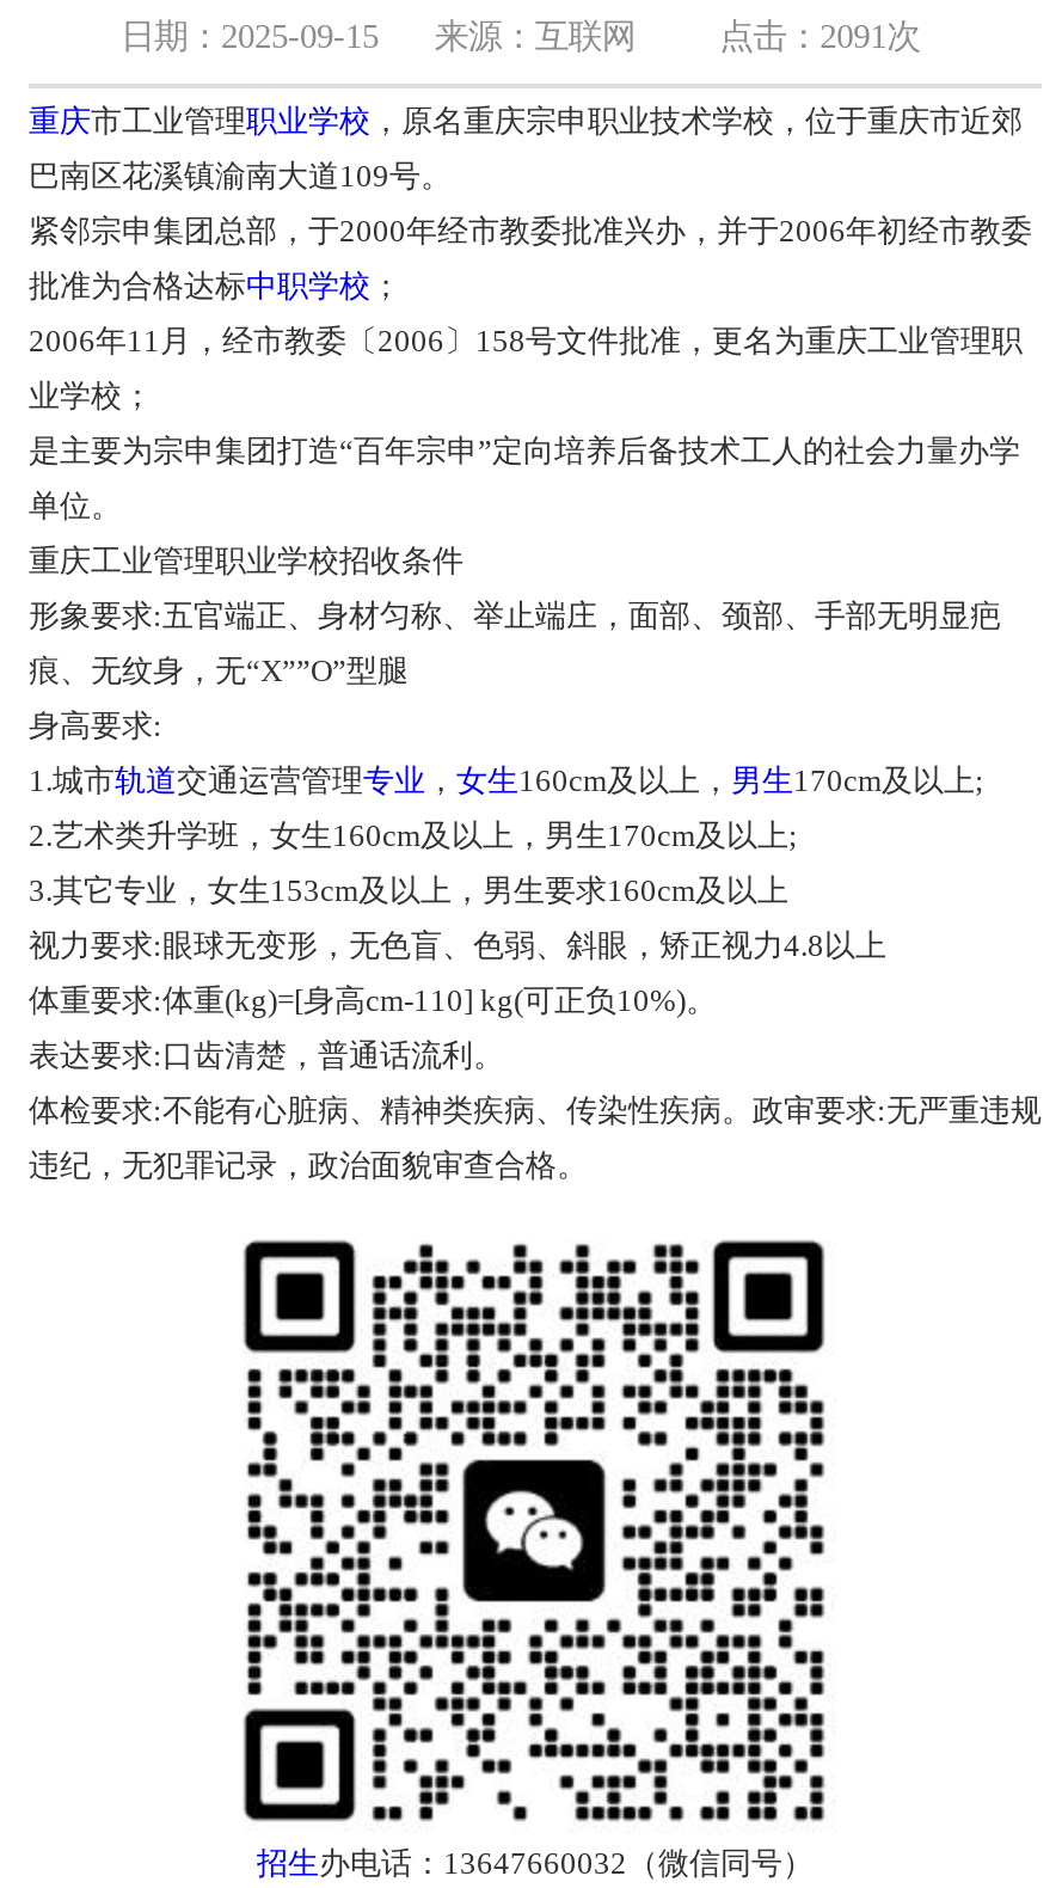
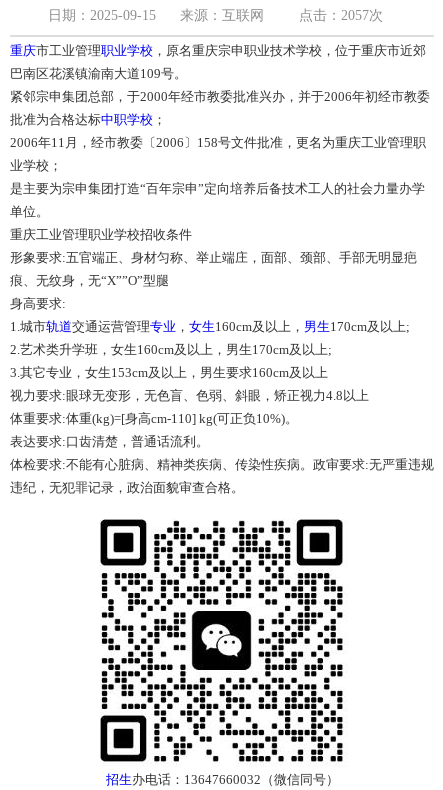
[720,16,920,54] 点击：2091次 -> [299,7,383,23] 点击：2057次

